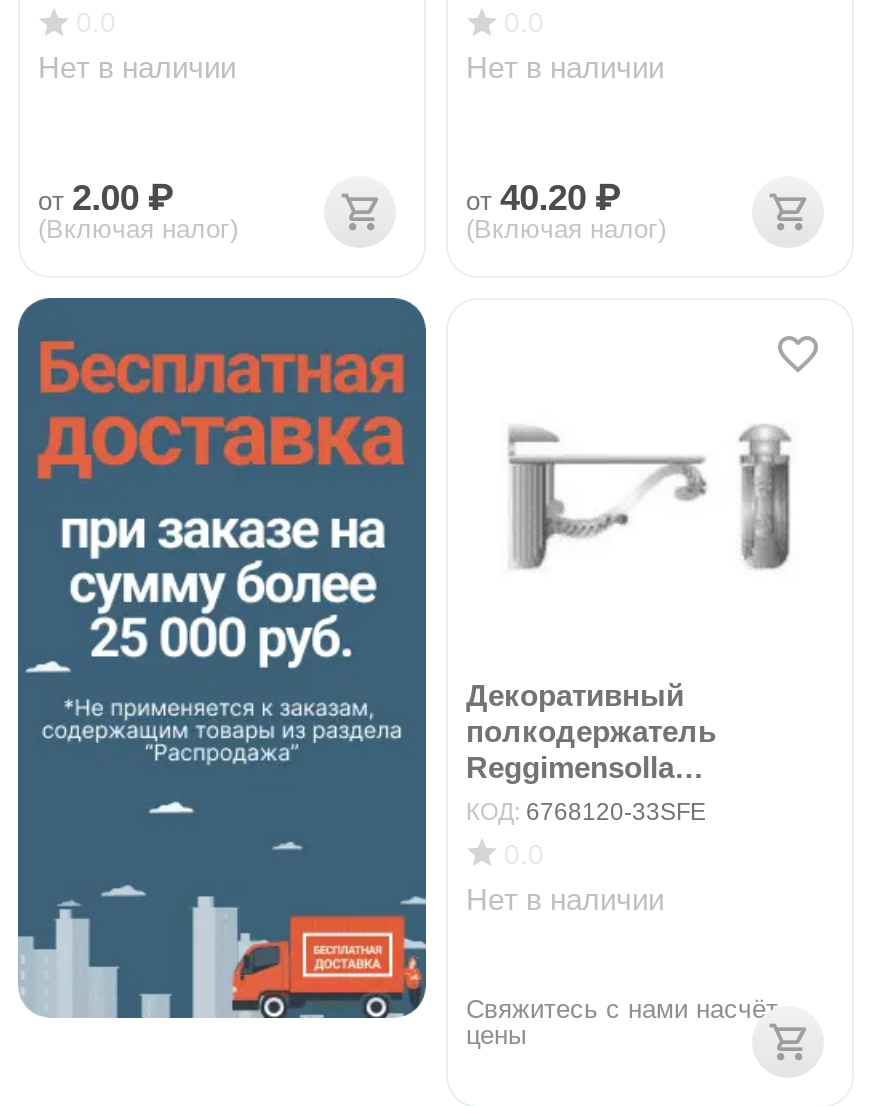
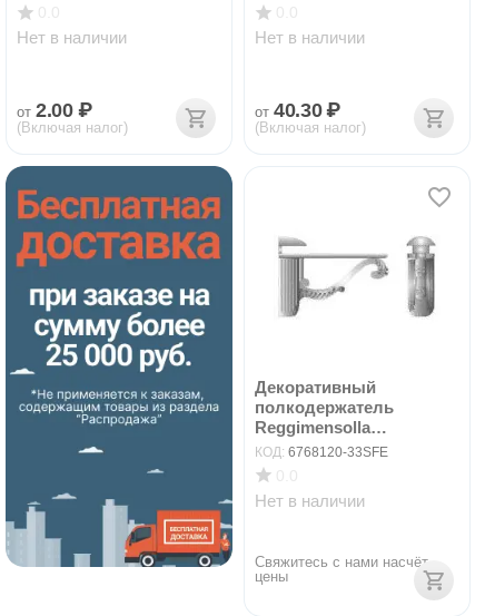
[466,178,620,218] от 40.20 ₽ -> [255,99,340,122] от 40.30 ₽

